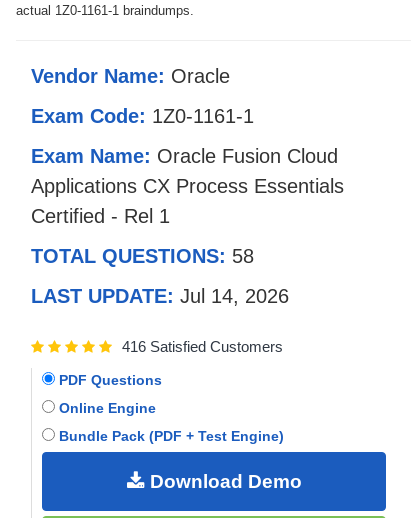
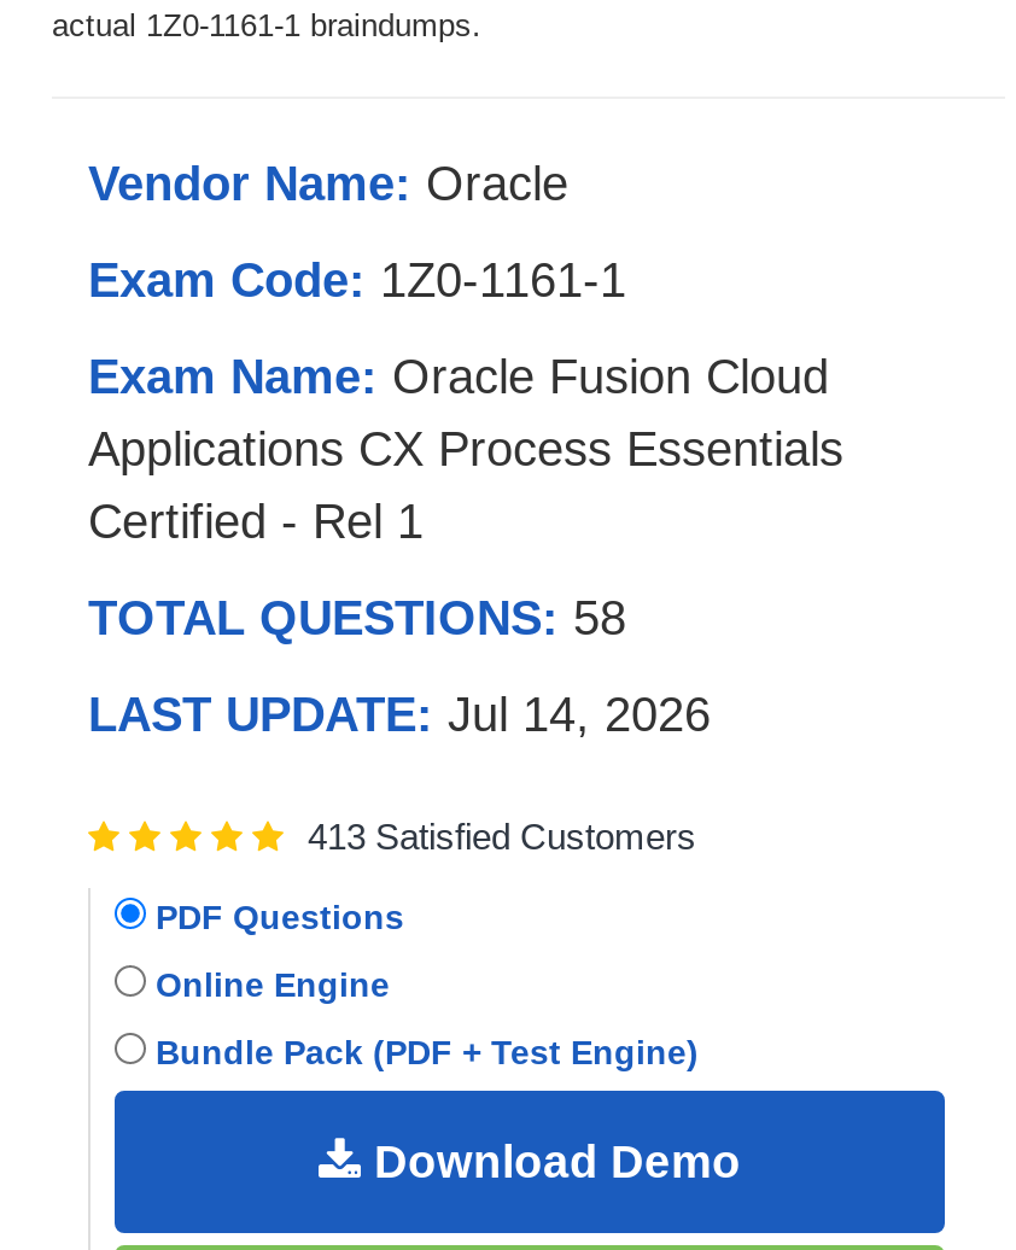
[122,338,283,355] 416 Satisfied Customers -> [308,815,696,856] 413 Satisfied Customers

